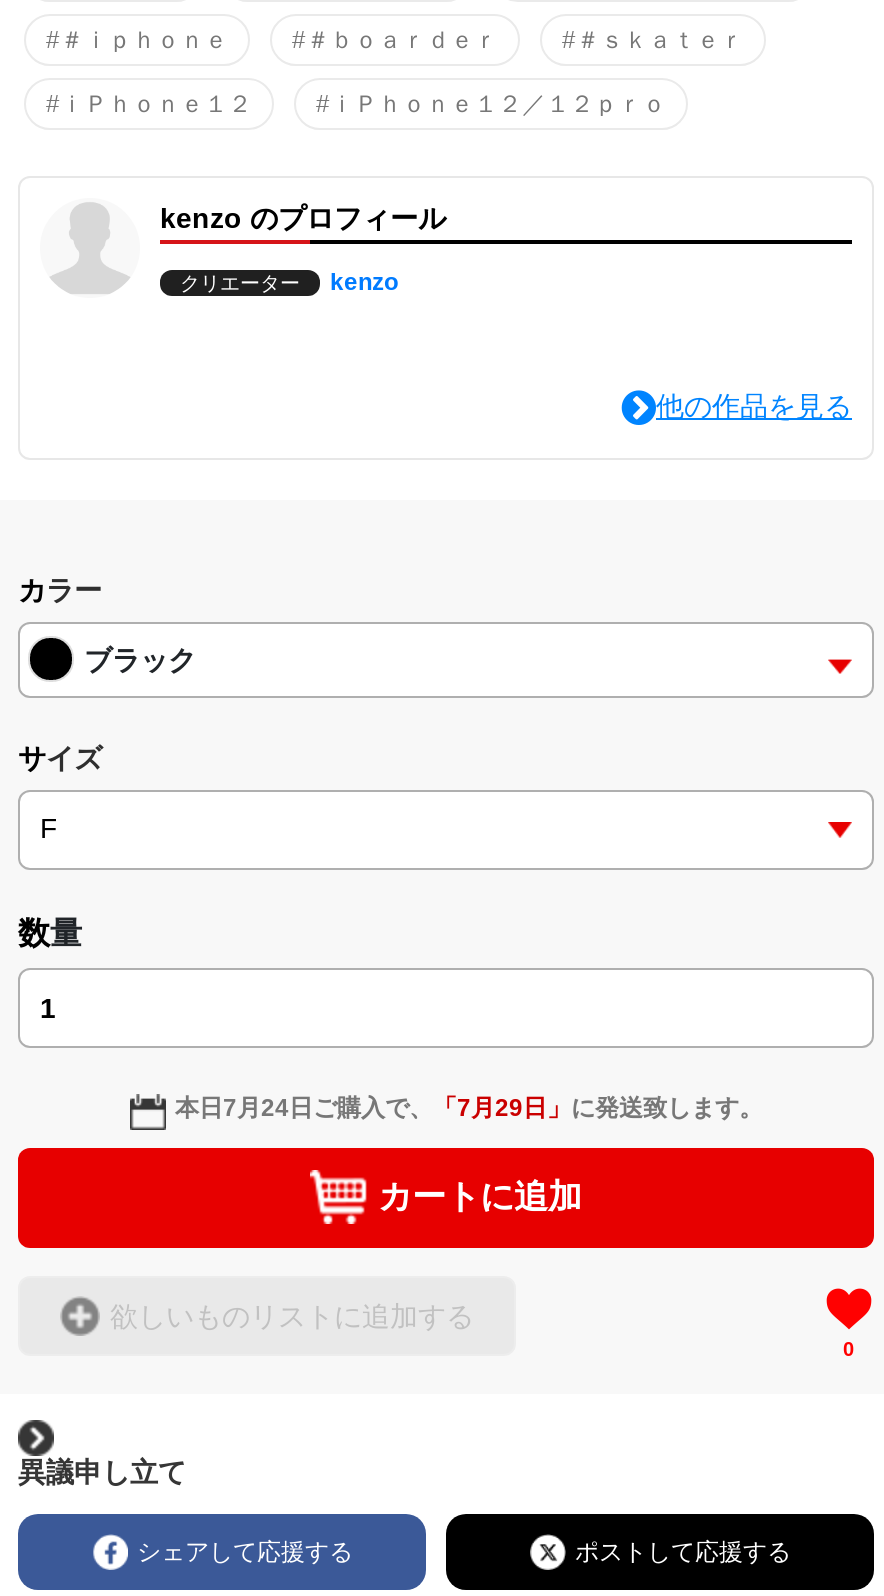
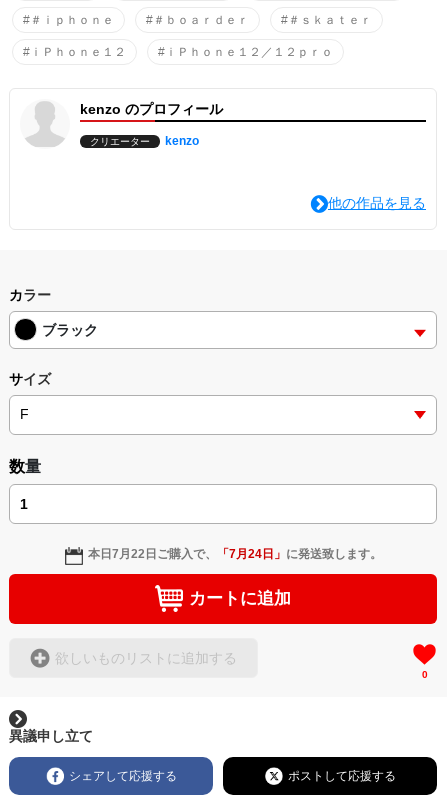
[175,1093,763,1121] 本日7月24日ご購入で、「7月29日」に発送致します。 -> [87,547,381,561] 本日7月22日ご購入で、「7月24日」に発送致します。

